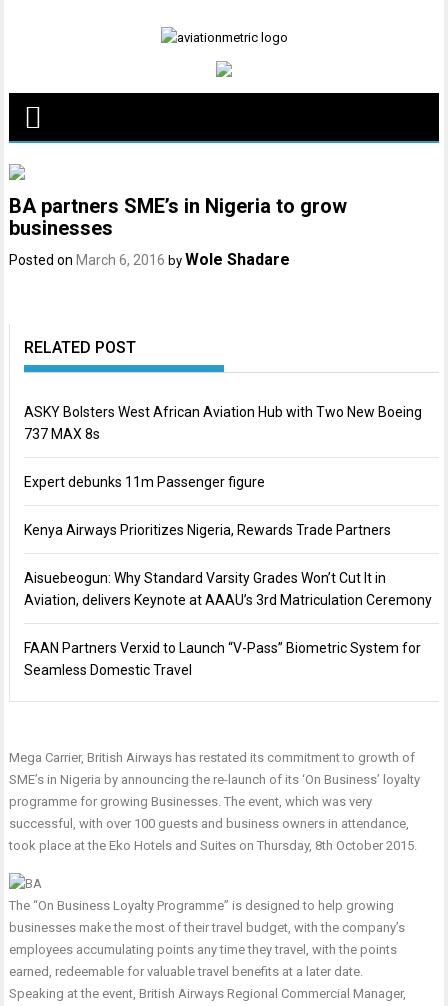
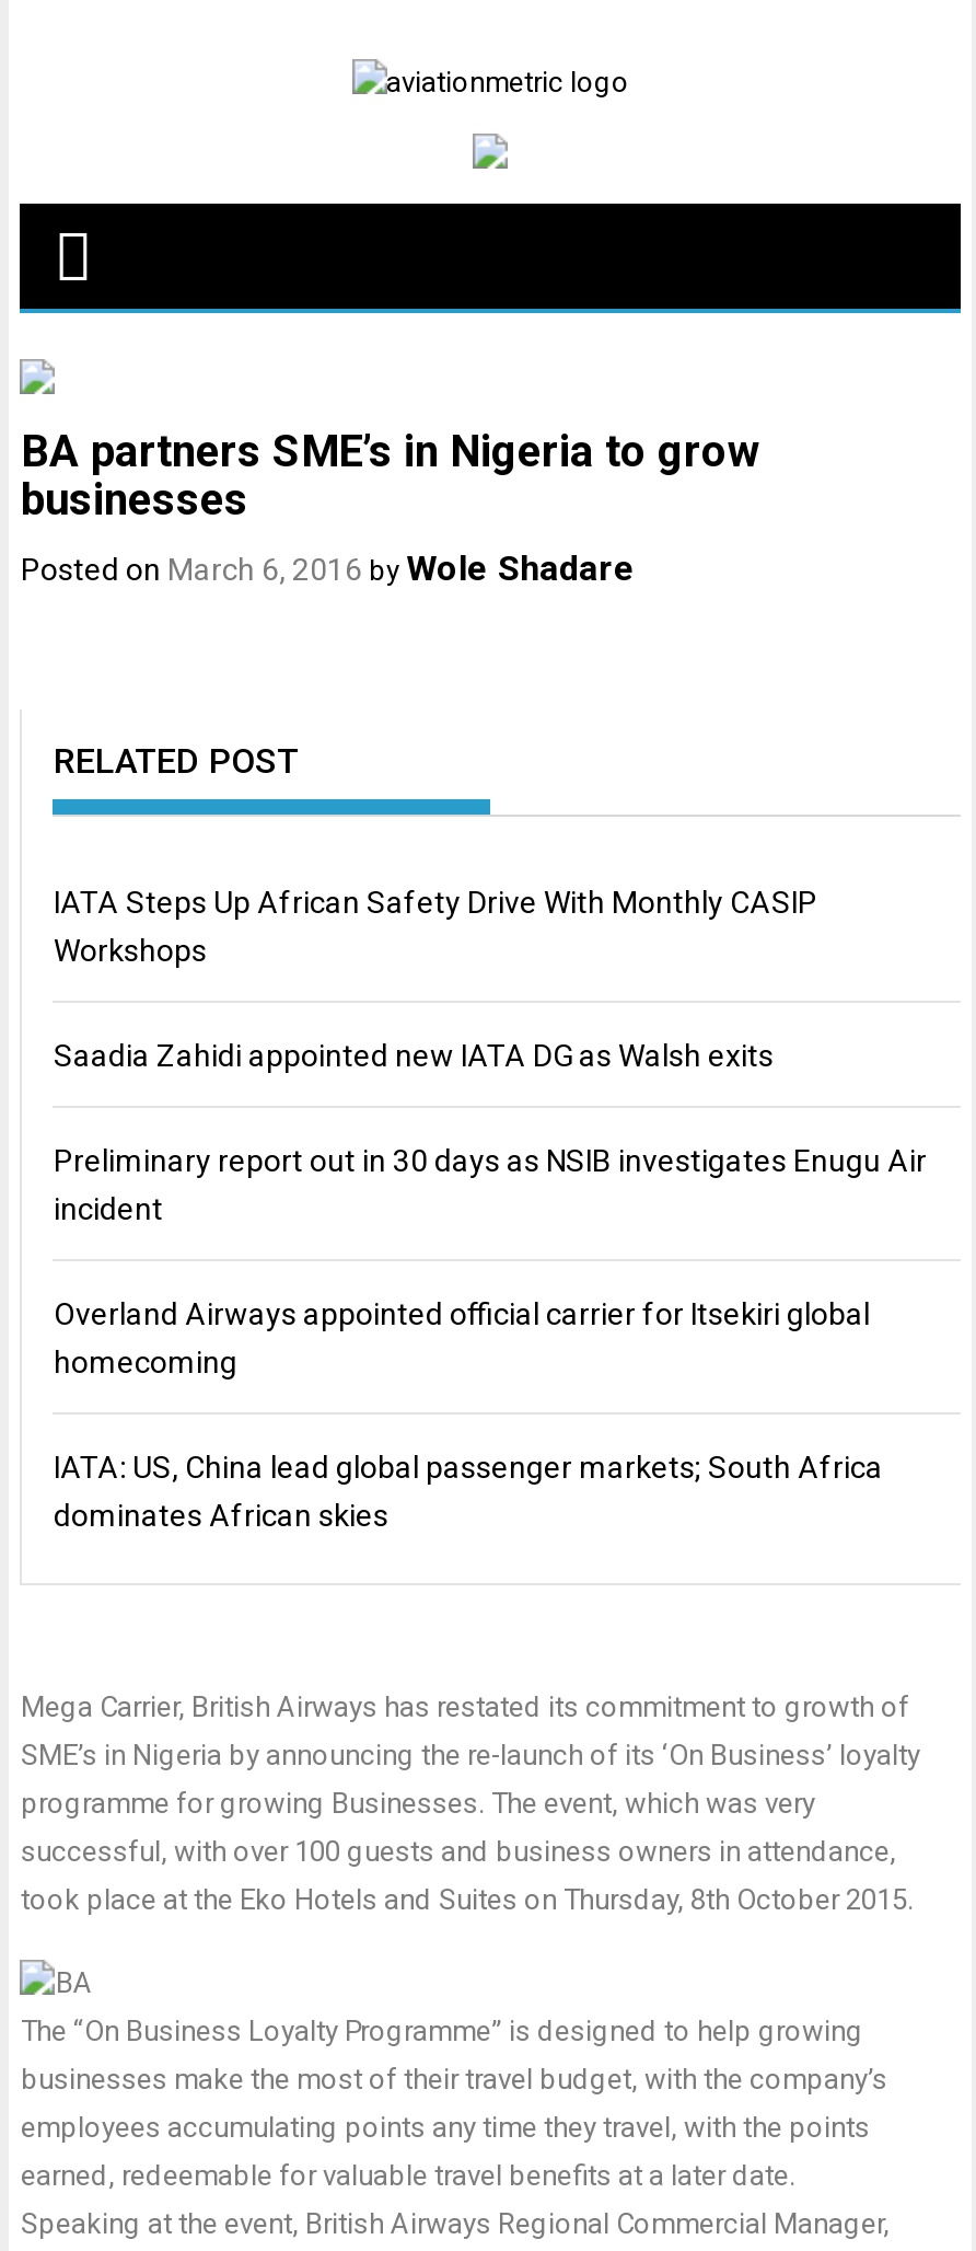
[24,404,422,442] ASKY Bolsters West African Aviation Hub with Two New Boeing | 737 MAX 8s -> [54,885,817,968] IATA Steps Up African Safety Drive With Monthly CASIP | Workshops
[24,474,265,490] Expert debunks 11m Passenger figure -> [54,1038,774,1073] Saadia Zahidi appointed new IATA DG as Walsh exits
[24,522,391,538] Kenya Airways Prioritizes Nigeria, Rewards Trade Partners -> [54,1143,927,1226] Preliminary report out in 30 days as NSIB investigates Enugu Air | incident
[24,570,432,608] Aisuebeogun: Why Standard Varsity Grades Won’t Cut It in | Aviation, delivers Keynote at AAAU’s 3rd Matriculation Ceremony -> [54,1296,870,1380] Overland Airways appointed official carrier for Itsekiri global | homecoming
[24,640,421,678] FAAN Partners Verxid to Launch “V-Pass” Biometric System for | Seamless Domestic Travel -> [54,1450,883,1533] IATA: US, China lead global passenger markets; South Africa | dominates African skies

